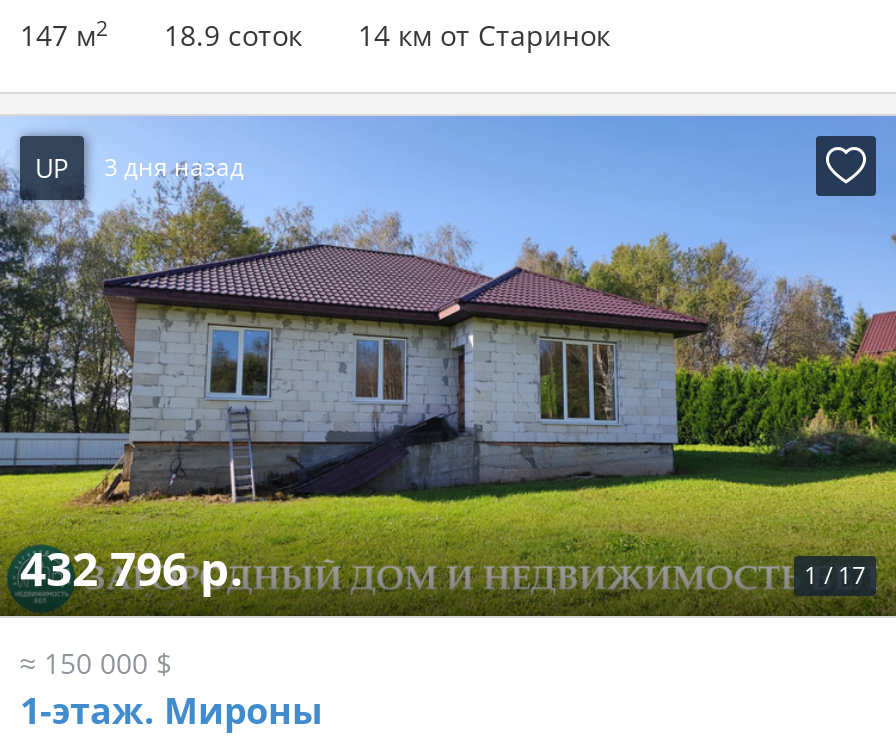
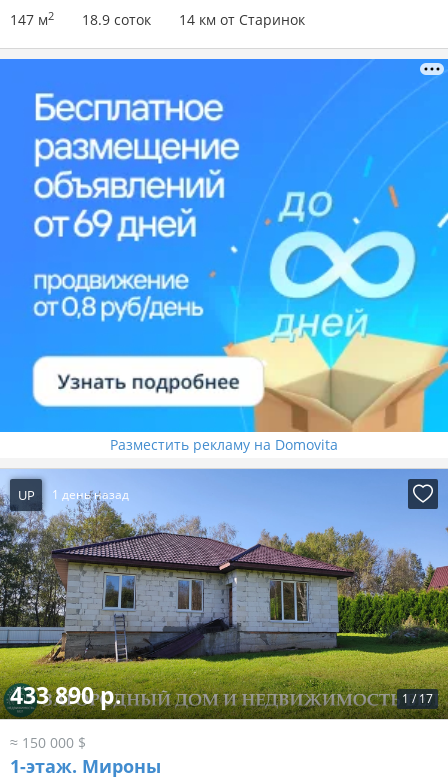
none -> [3,59,445,454] [image] | Разместить рекламу на Domovita
[35,150,244,186] UP 3 дня назад -> [17,486,129,504] UP 1 день назад
[20,537,244,601] 432 796 р. -> [10,679,122,711] 433 890 р.

